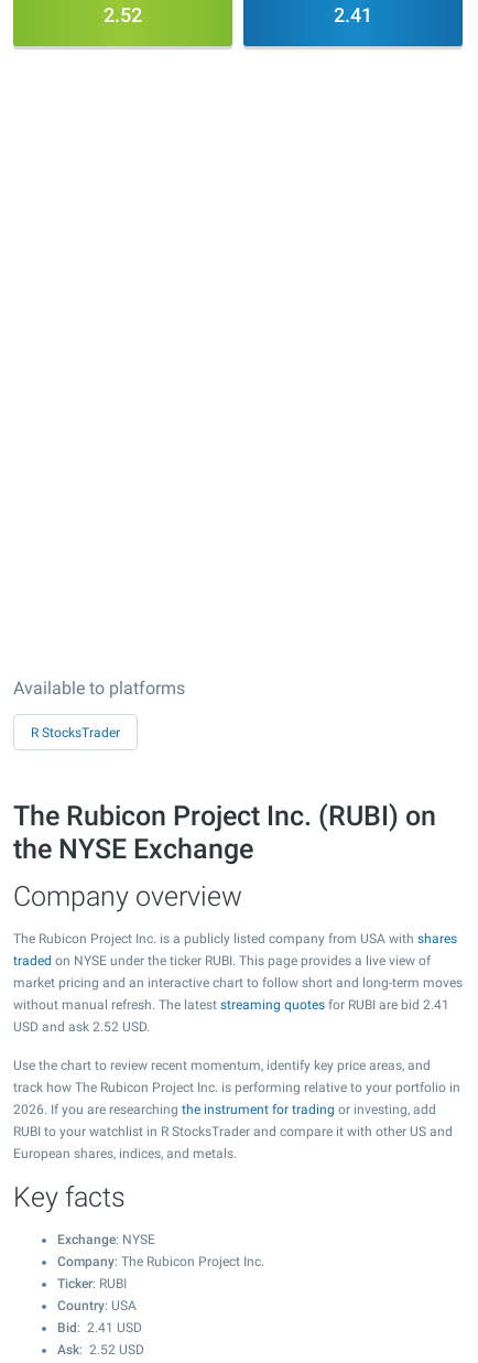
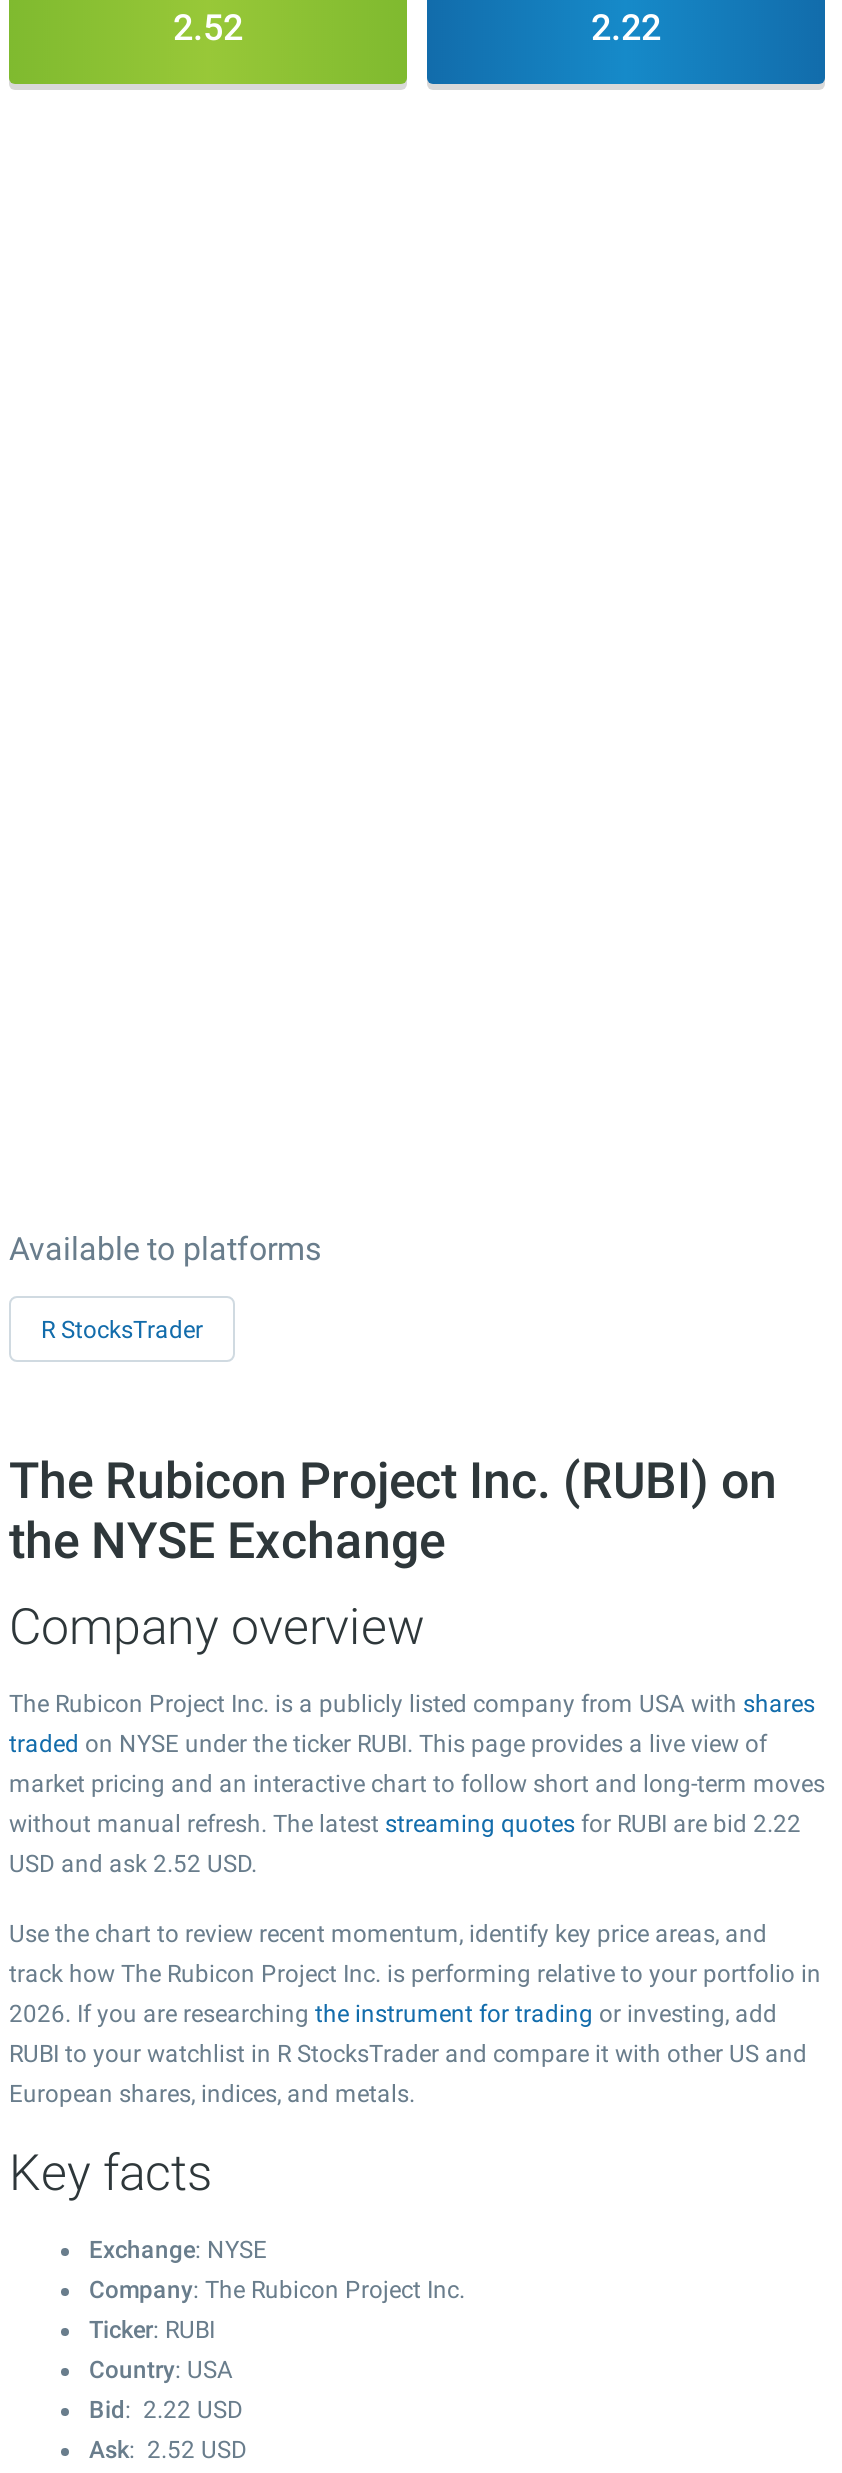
[334,3,372,26] 2.41 -> [591,6,661,48] 2.22
[13,997,449,1013] without manual refresh. The latest streaming quotes for RUBI are bid 2.41 -> [9,1810,801,1838] without manual refresh. The latest streaming quotes for RUBI are bid 2.22
[57,1320,142,1335] Bid: 2.41 USD -> [89,2396,243,2424] Bid: 2.22 USD

